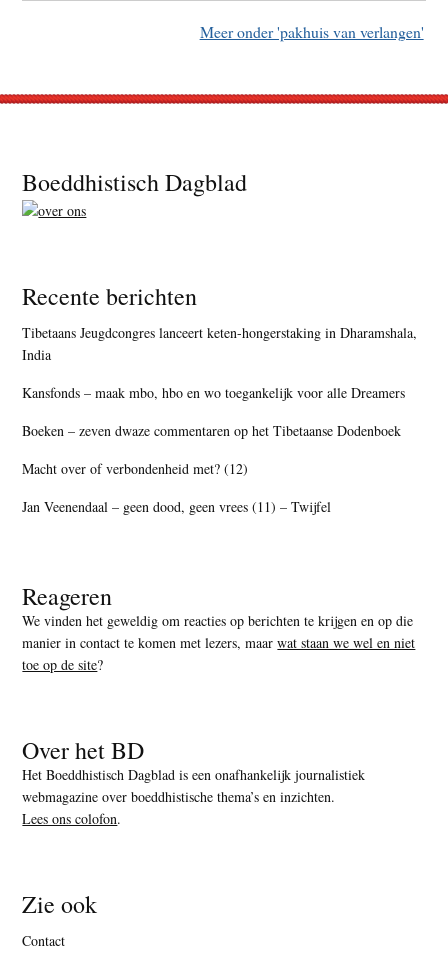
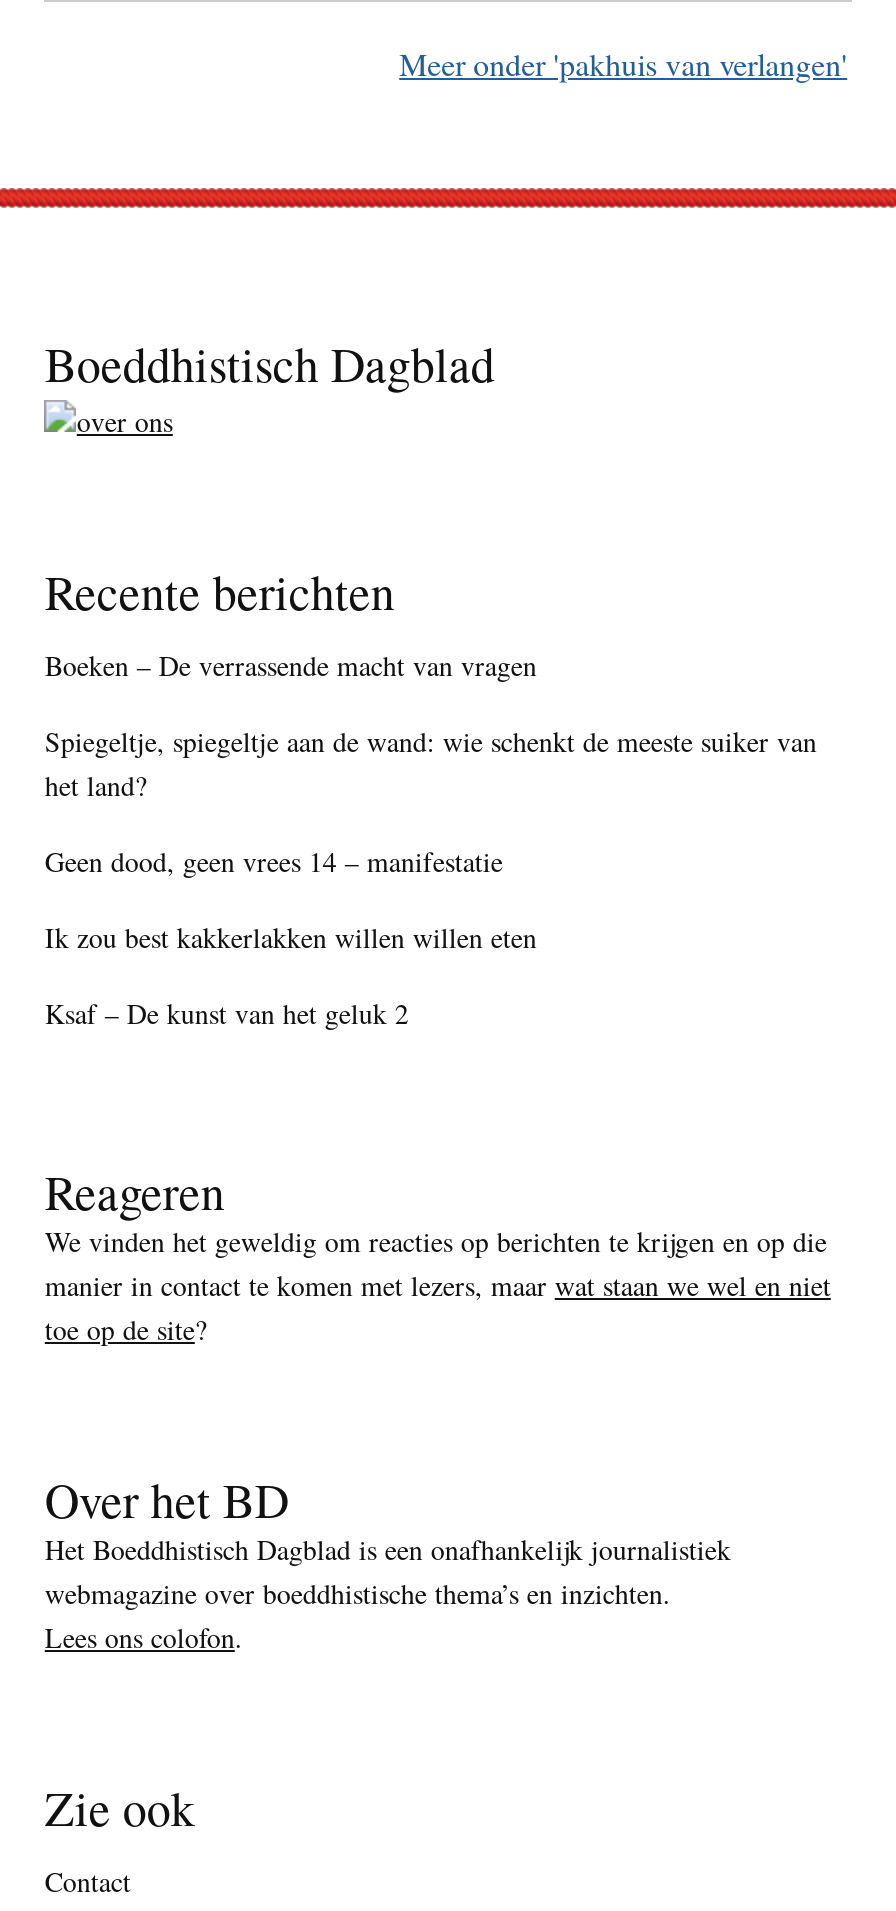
[22,323,417,364] Tibetaans Jeugdcongres lanceert keten-hongerstaking in Dharamshala, | India -> [45,646,537,684] Boeken – De verrassende macht van vragen
[22,383,405,402] Kansfonds – maak mbo, hbo en wo toegankelijk voor alle Dreamers -> [45,722,817,804] Spiegeltje, spiegeltje aan de wand: wie schenkt de meeste suiker van | het land?
[22,421,401,440] Boeken – zeven dwaze commentaren op het Tibetaanse Dodenboek -> [45,842,503,880] Geen dood, geen vrees 14 – manifestatie
[22,459,248,478] Macht over of verbondenheid met? (12) -> [45,918,537,956] Ik zou best kakkerlakken willen willen eten
[22,497,331,516] Jan Veenendaal – geen dood, geen vrees (11) – Twijfel -> [45,994,409,1032] Ksaf – De kunst van het geluk 2

